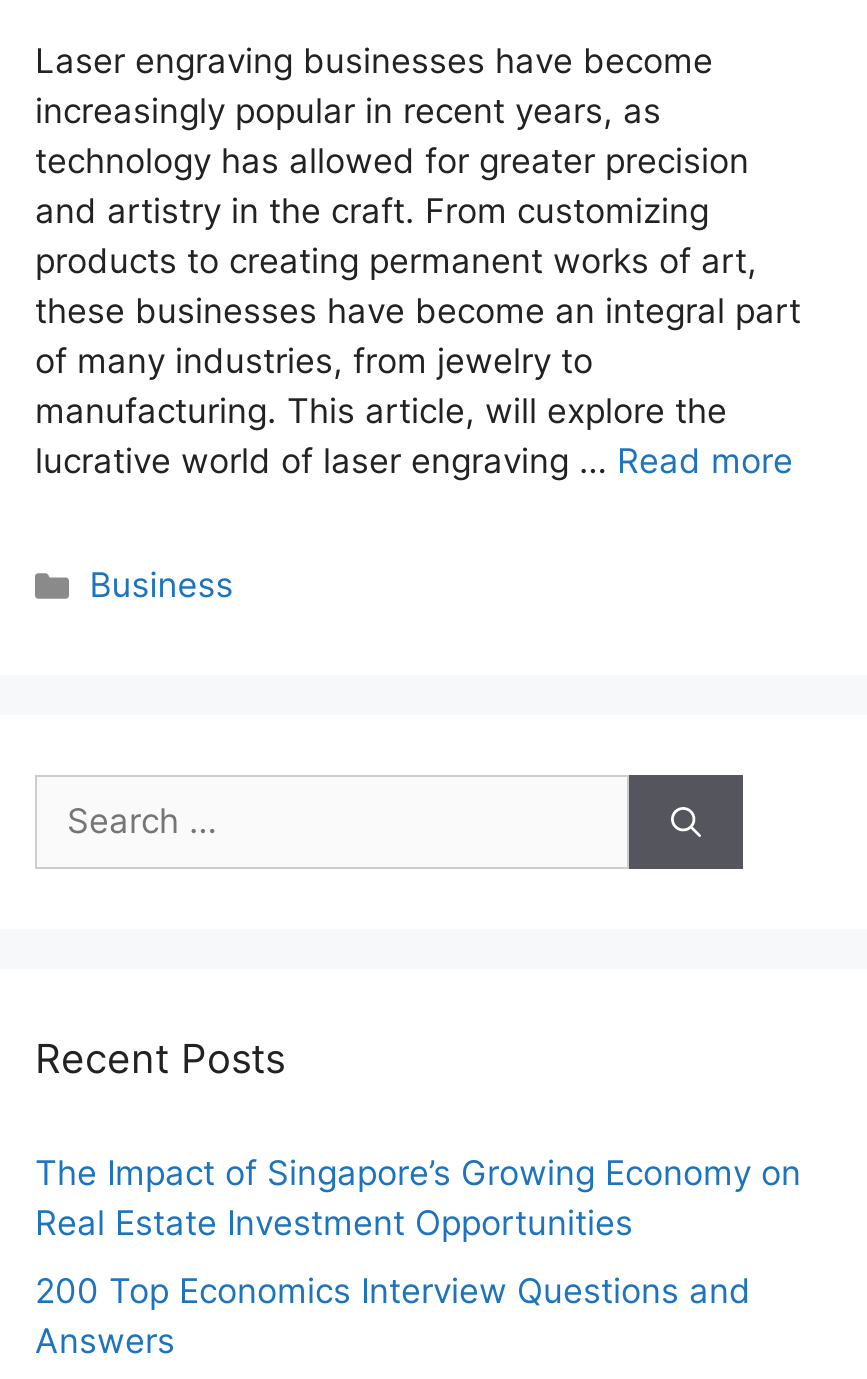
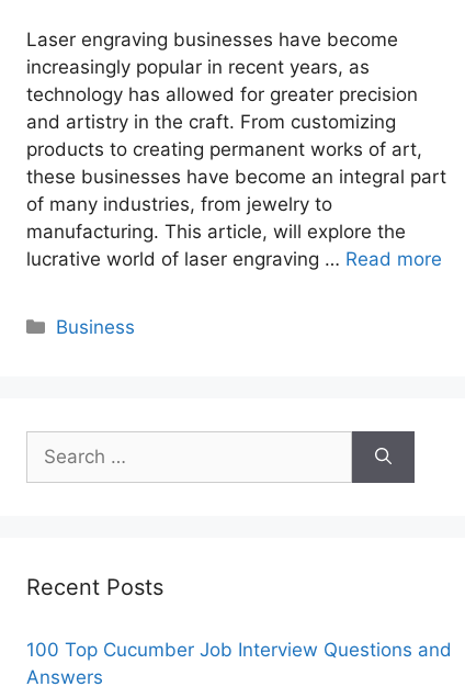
[35,1154,801,1311] The Impact of Singapore’s Growing Economy on | Real Estate Investment Opportunities | 200 Top Economics Interview Questions and -> [26,639,452,661] 100 Top Cucumber Job Interview Questions and

